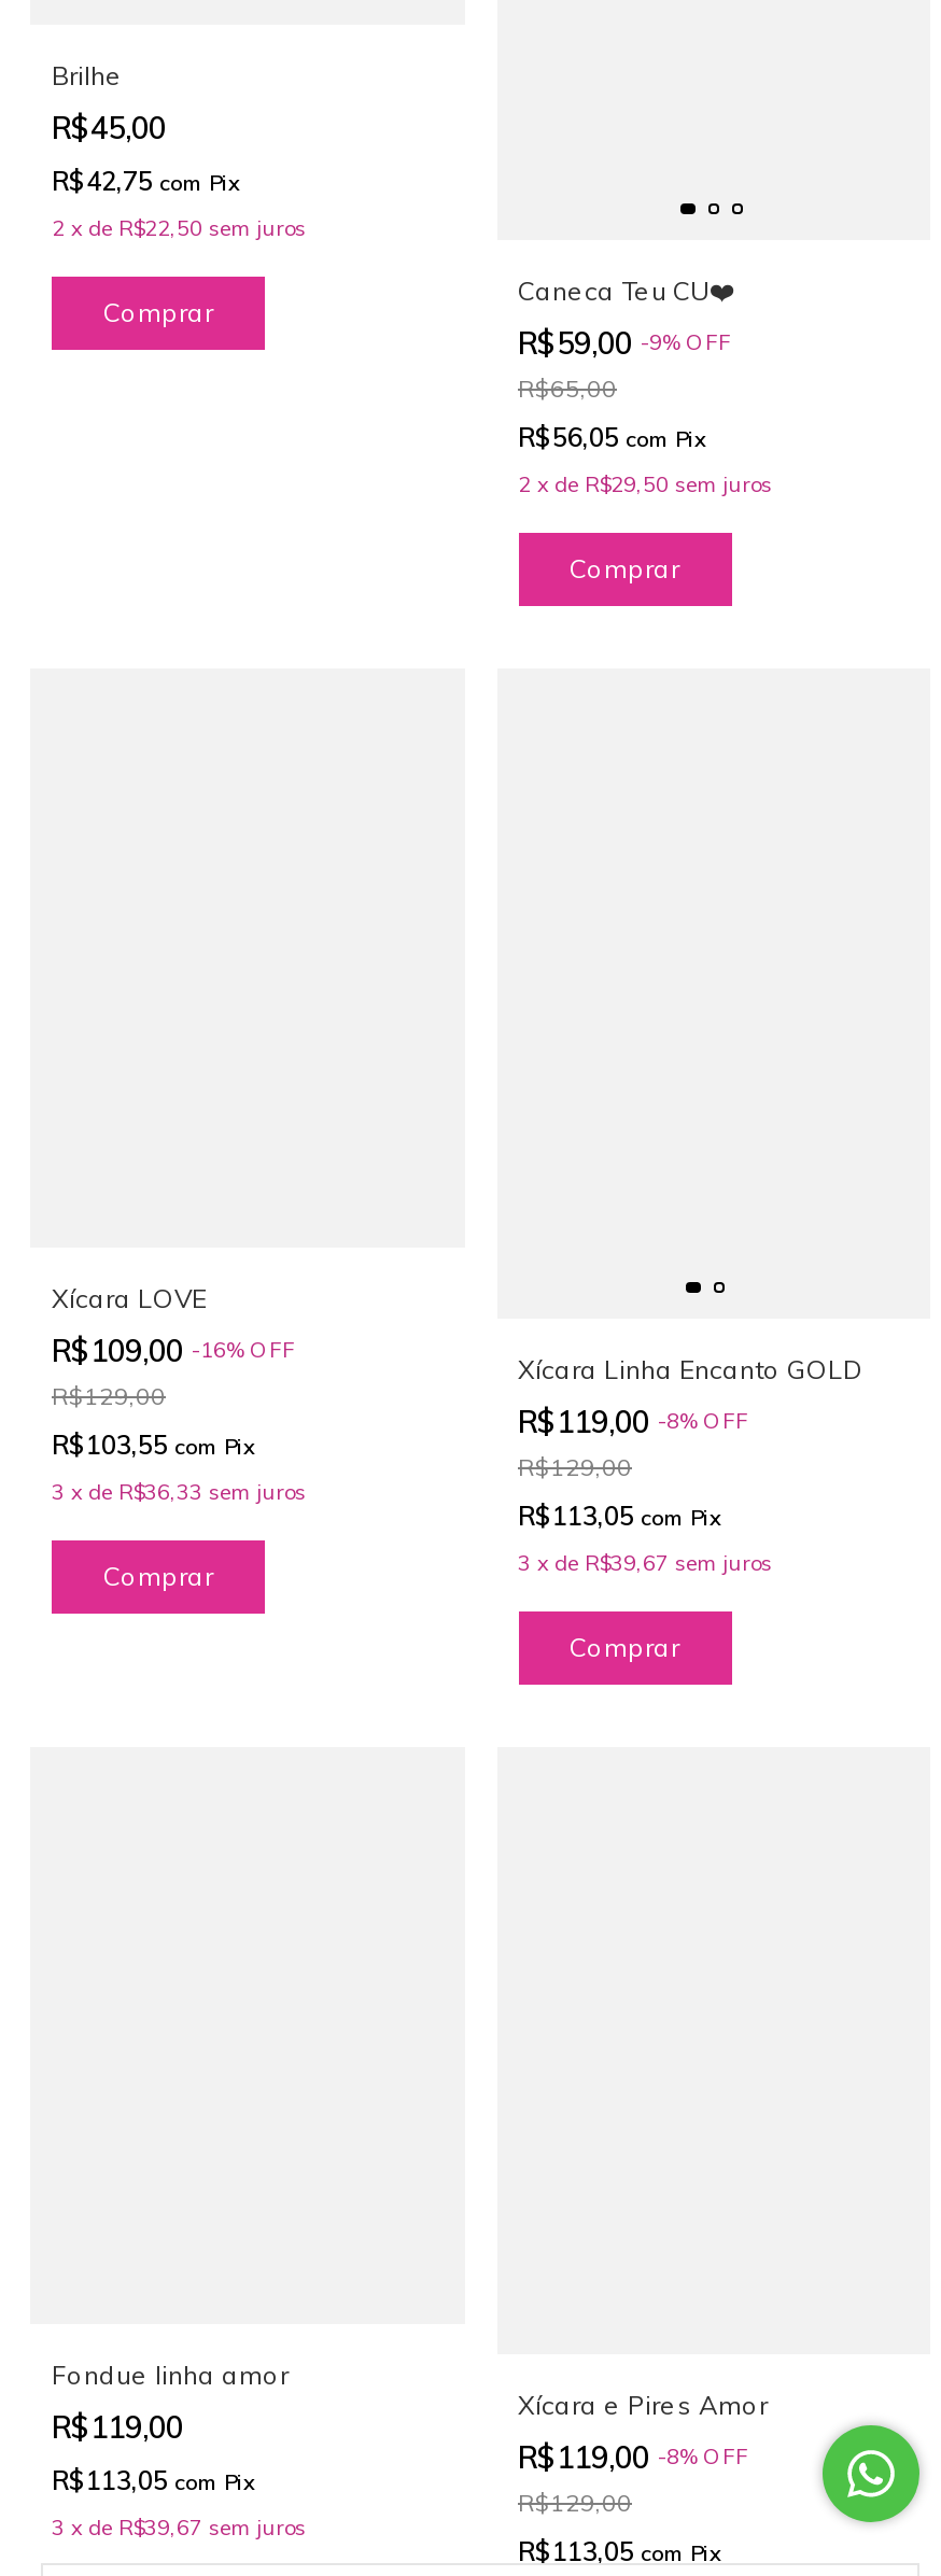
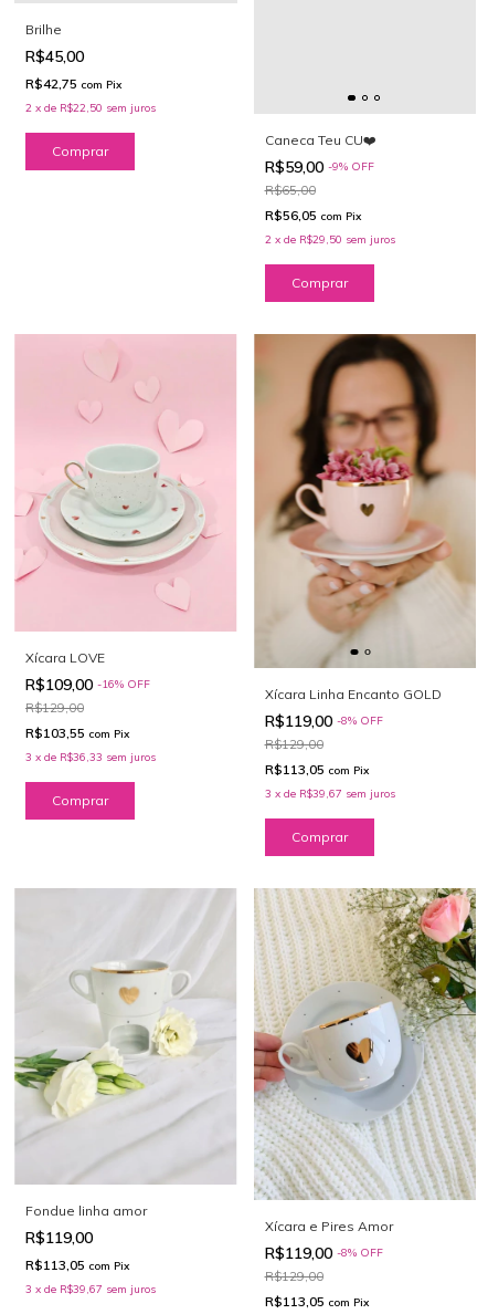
none -> [14,334,236,630] [image]
none -> [253,333,477,669] [image]
none -> [13,889,236,1185] [image]
none -> [253,887,477,1200] [image]
[818,2421,924,2526] [image] -> none

